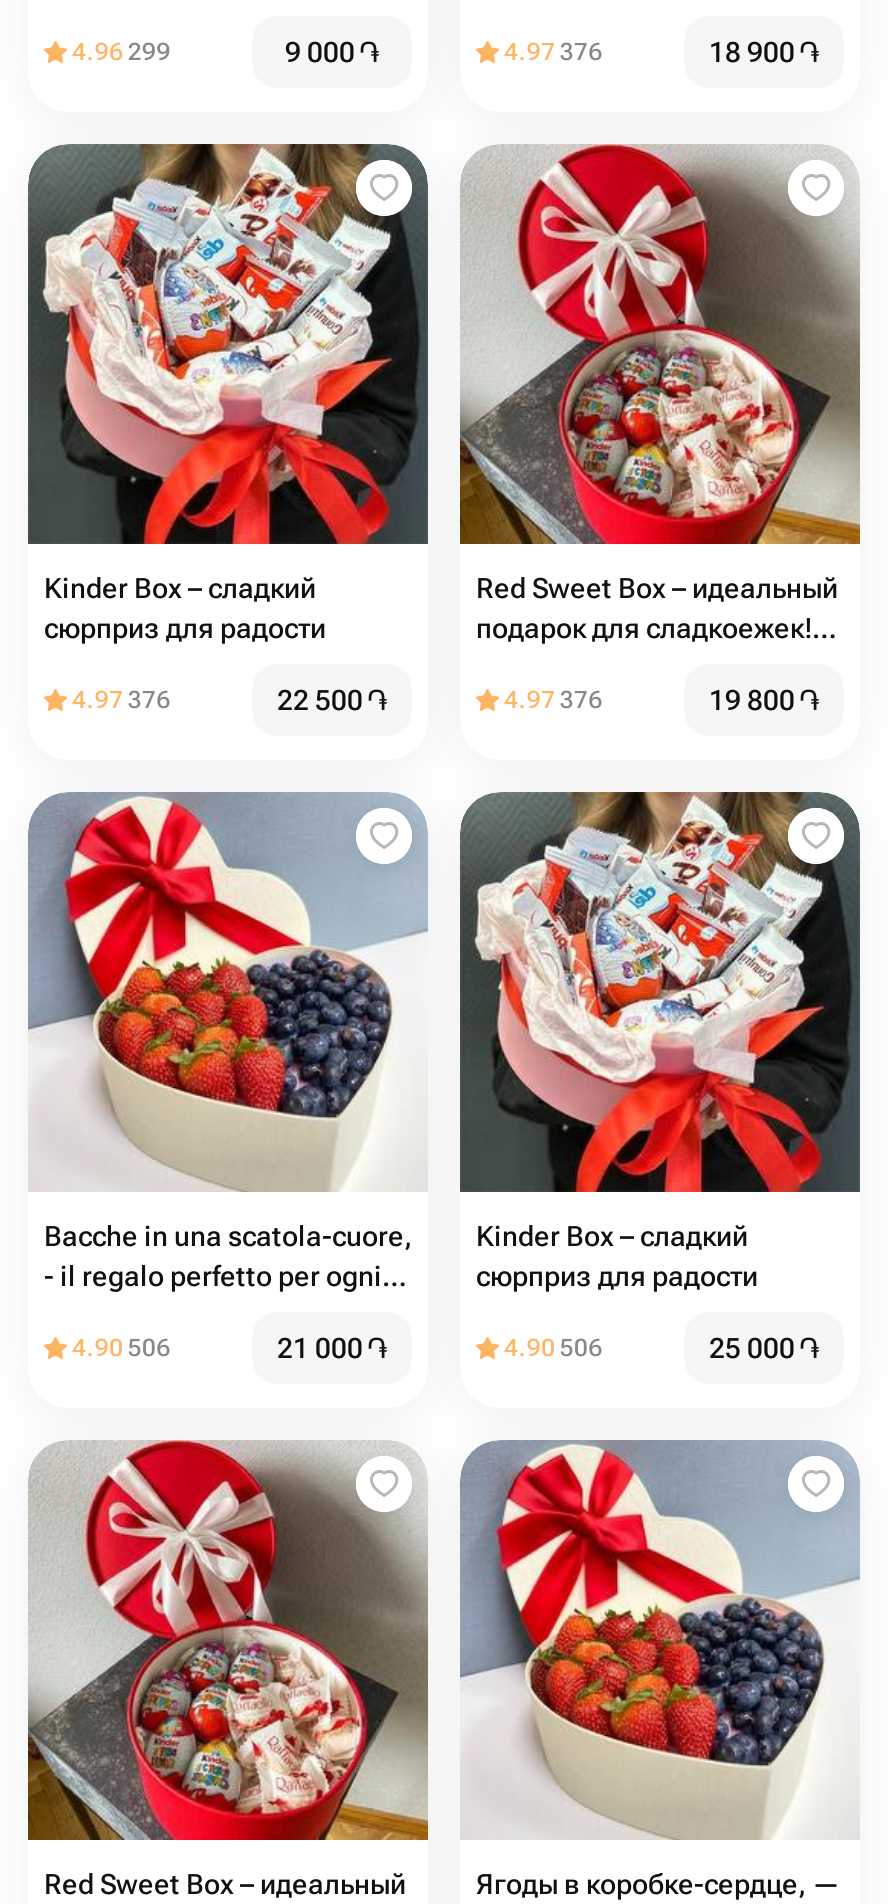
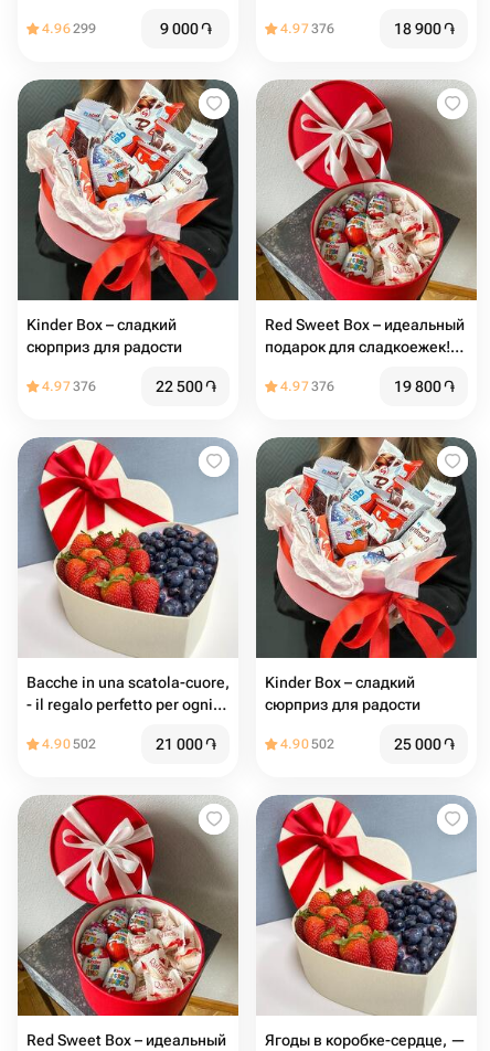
[72,1334,171,1362] 4.90 506 -> [42,736,96,752] 4.90 502
[504,1334,603,1362] 4.90 506 -> [280,736,335,752] 4.90 502

